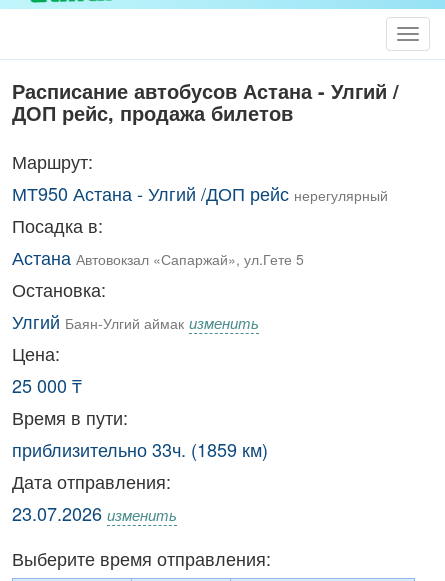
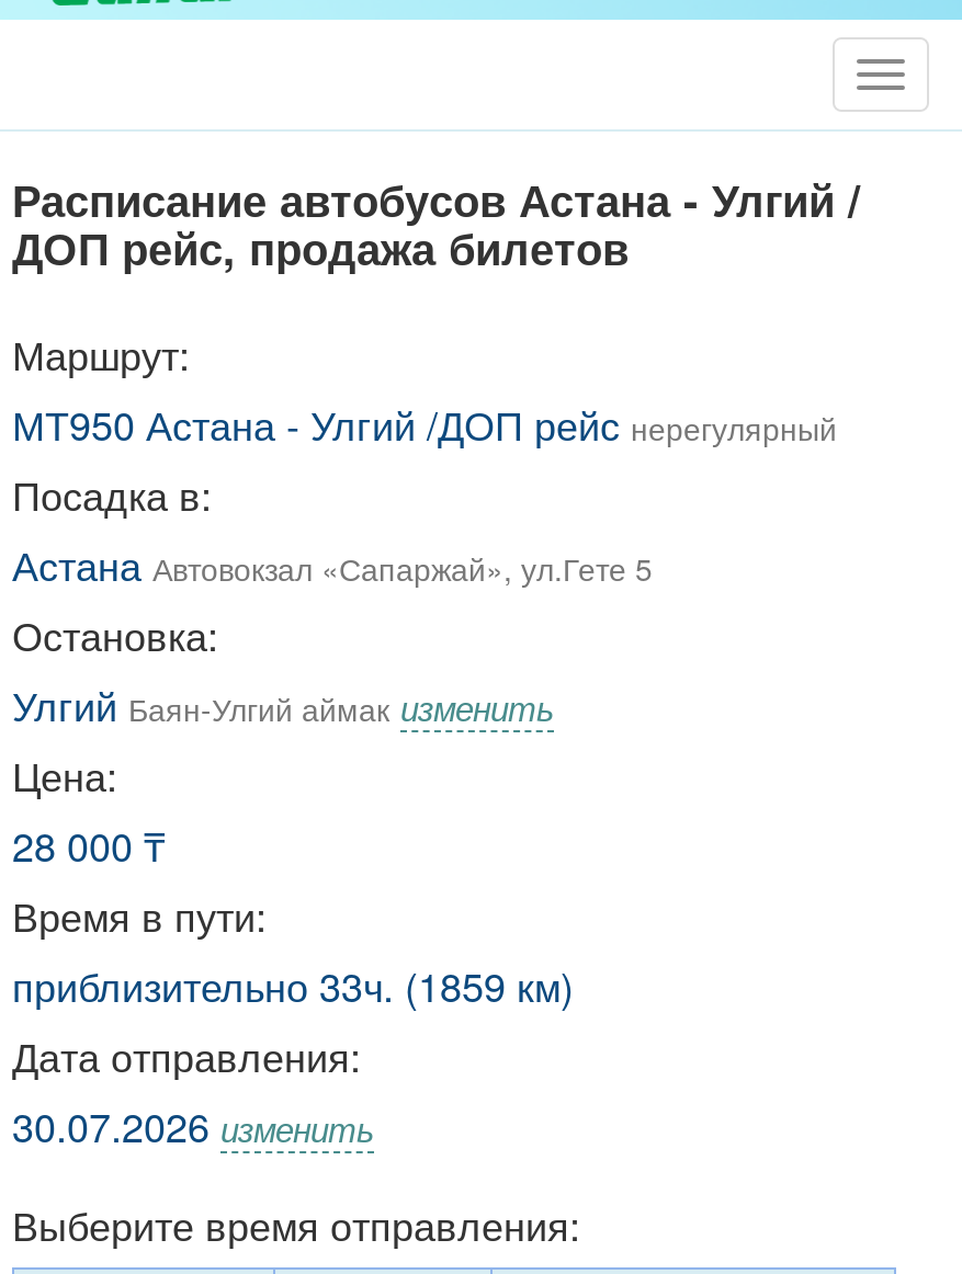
[12,372,82,398] 25 000 ₸ -> [12,816,166,873] 28 000 ₸
[12,500,177,526] 23.07.2026 изменить -> [12,1096,374,1153] 30.07.2026 изменить

